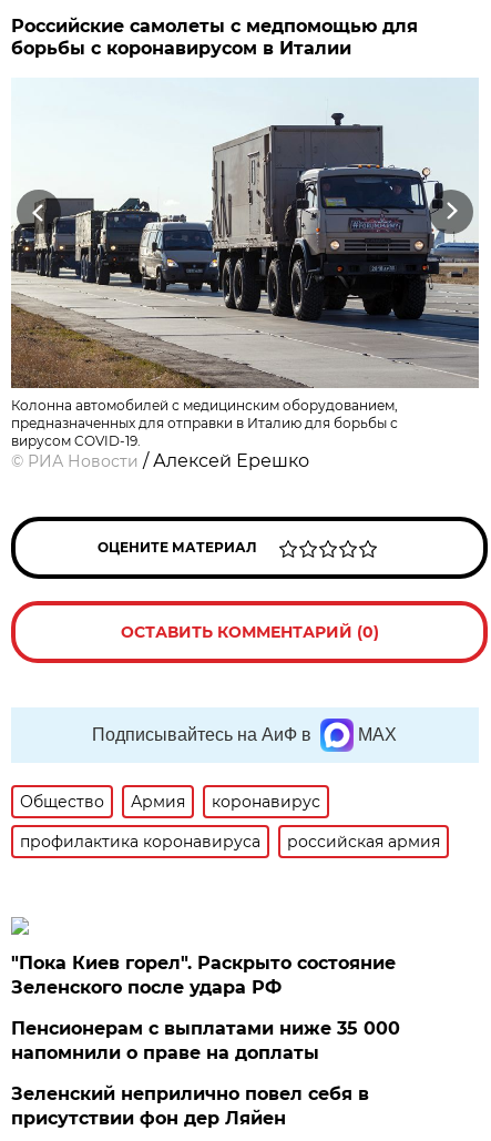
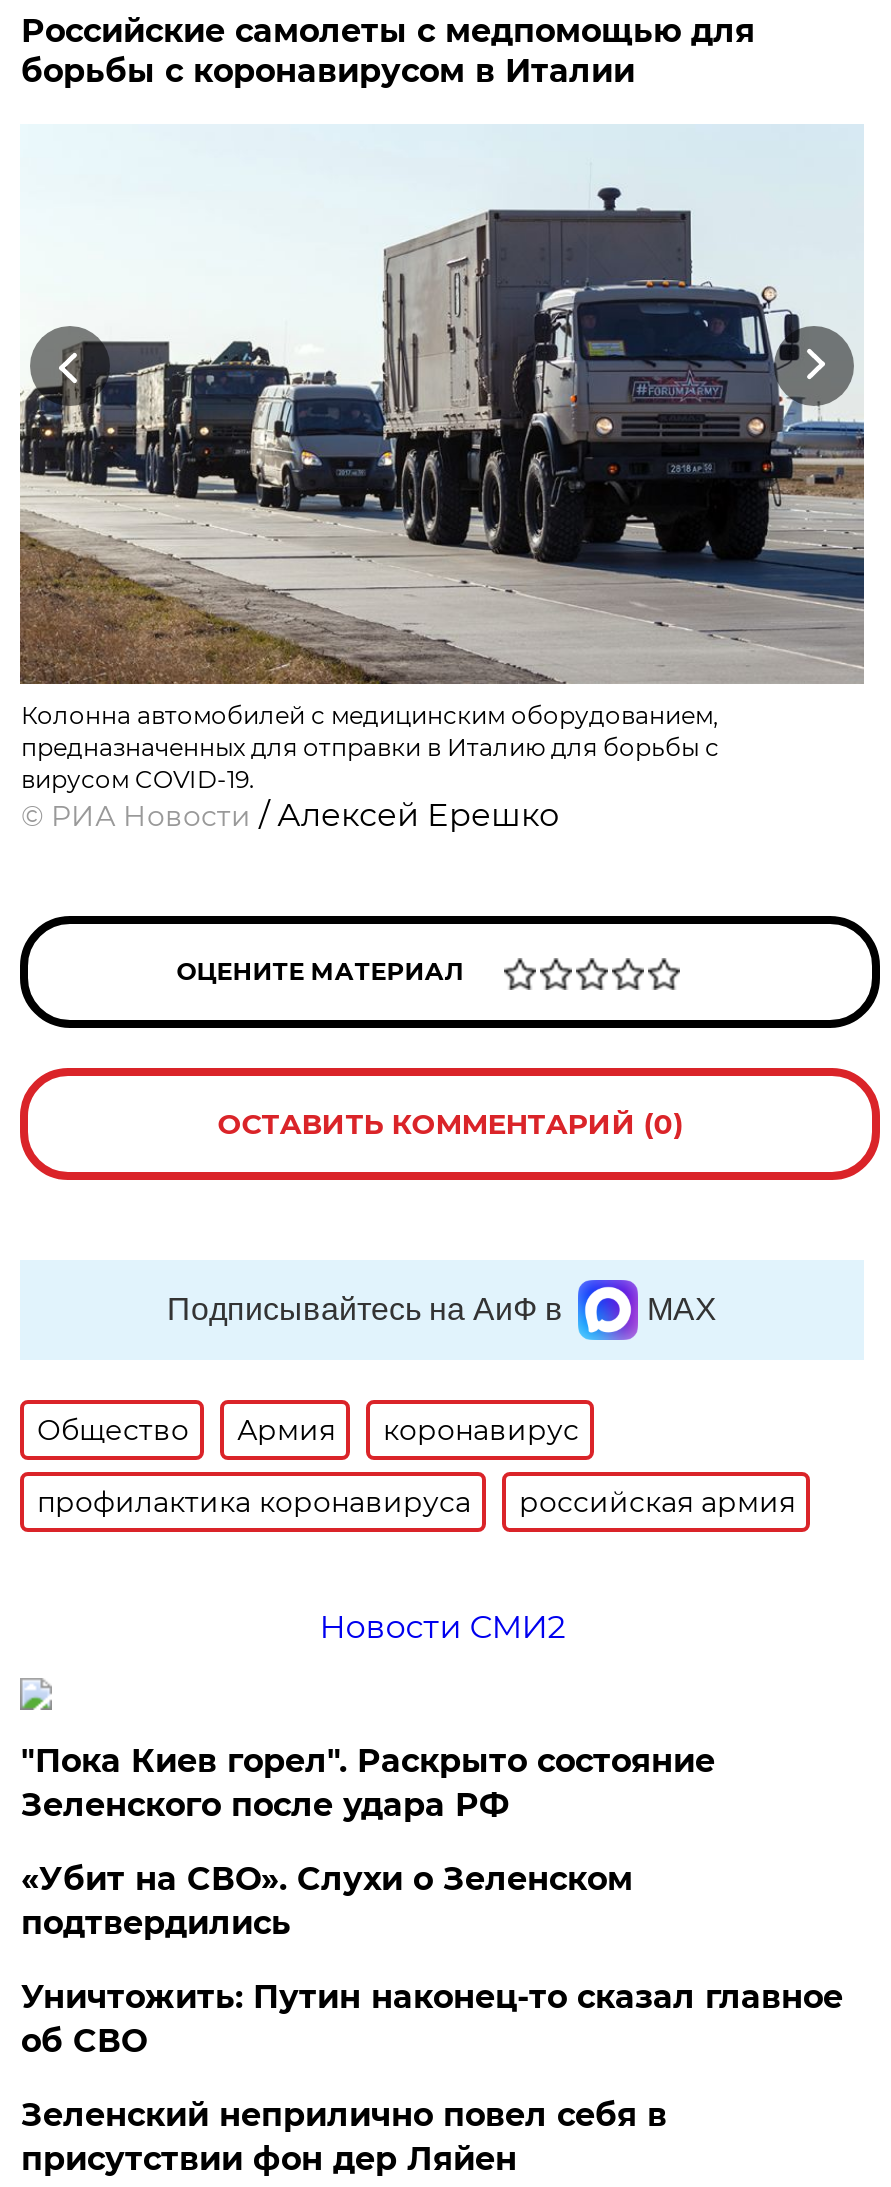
none -> [319,1608,565,1646] Новости СМИ2
[12,1018,401,1063] Пенсионерам с выплатами ниже 35 000 | напомнили о праве на доплаты -> [21,1860,843,2060] «Убит на СВО». Слухи о Зеленском | подтвердились | Уничтожить: Путин наконец-то сказал главное | об СВО

